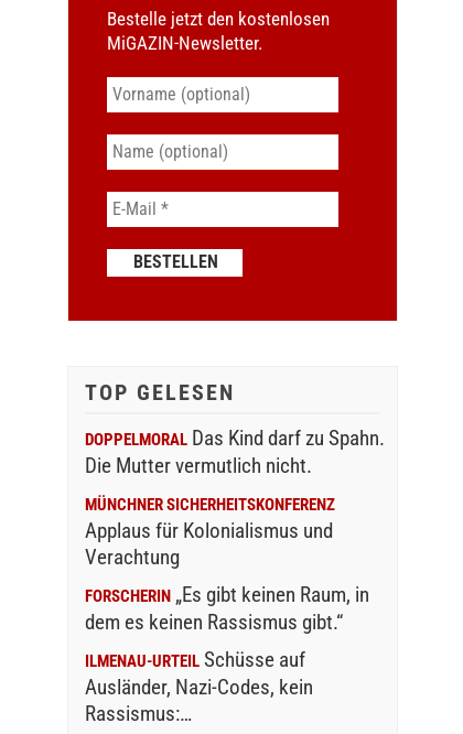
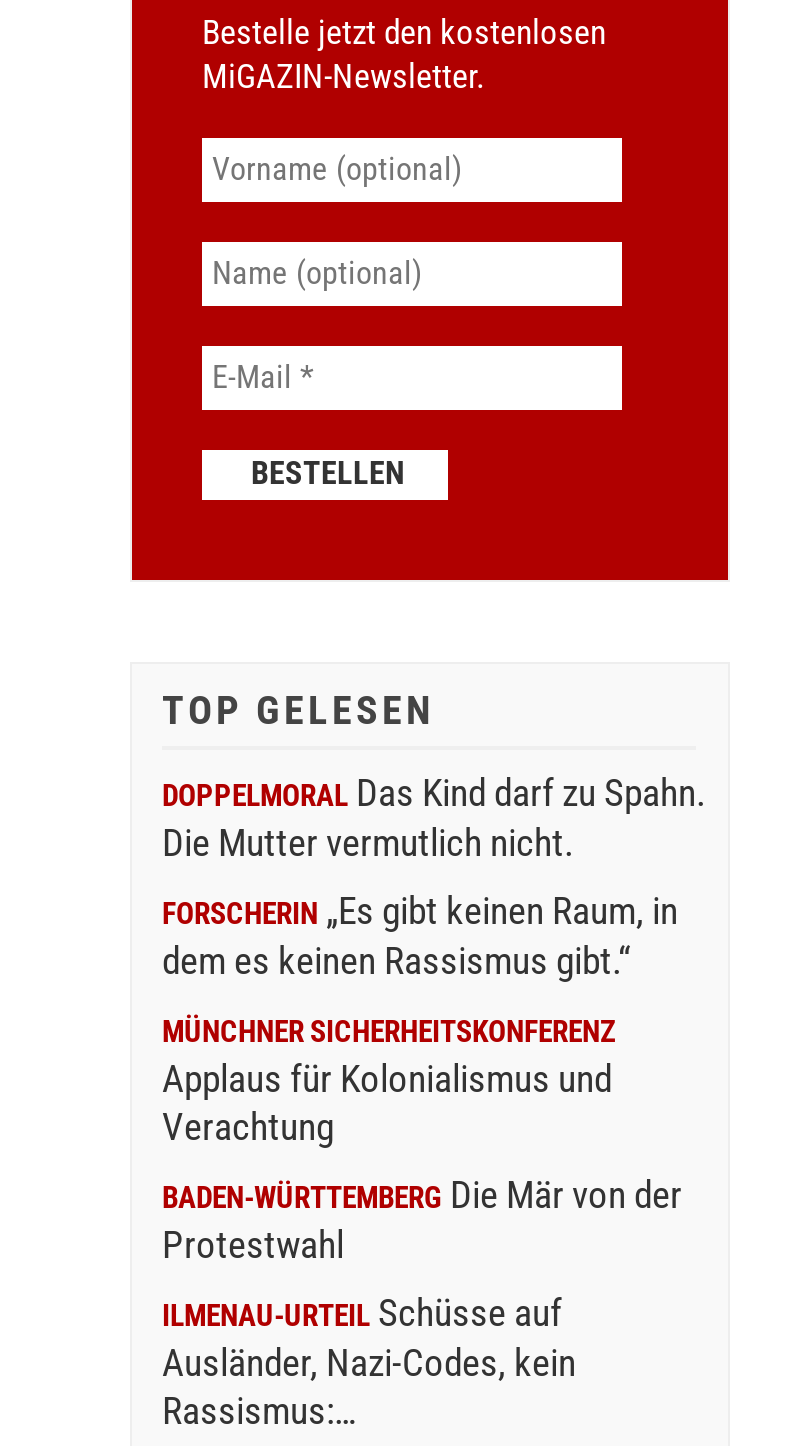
none -> [162,1171,682,1267] BADEN-WÜRTTEMBERG Die Mär von der | Protestwahl
moved [85,581,369,634] -> [162,887,678,983]: FORSCHERIN „Es gibt keinen Raum, in | dem es keinen Rassismus gibt.“

